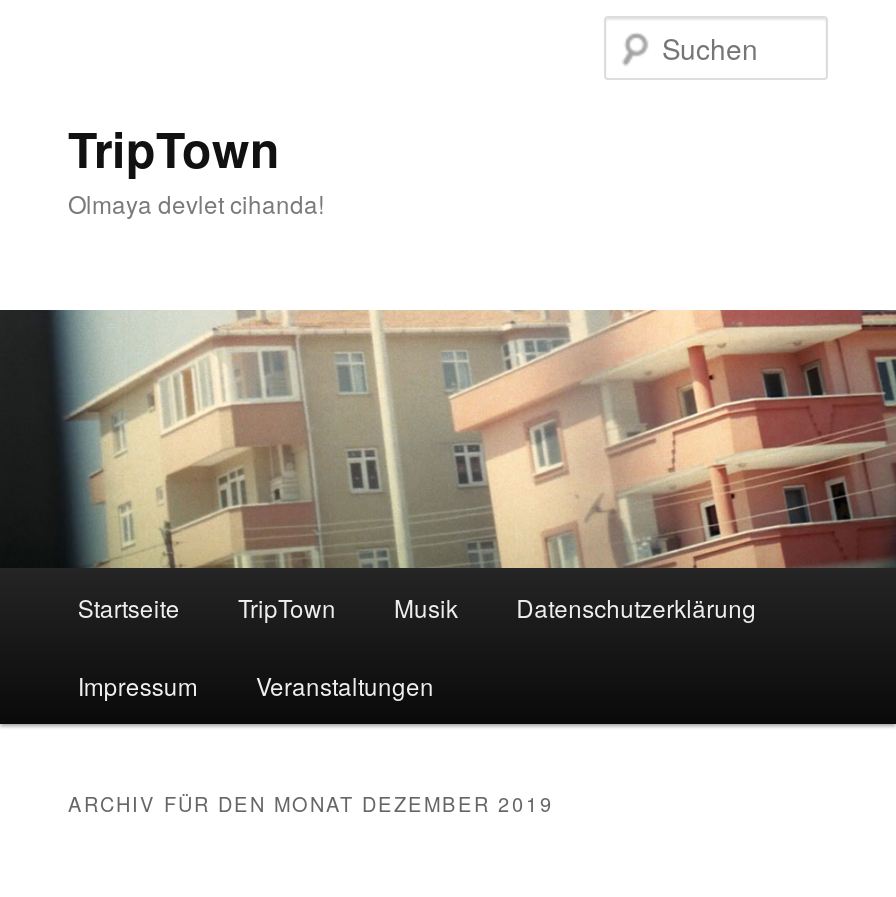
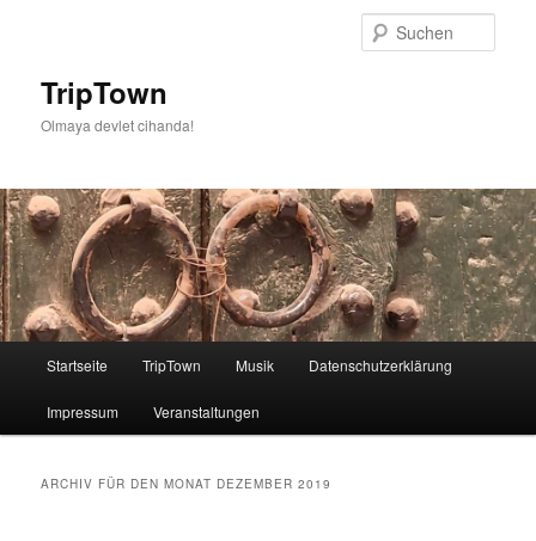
[6,308,890,570] [image] -> [4,187,532,342] [image]

